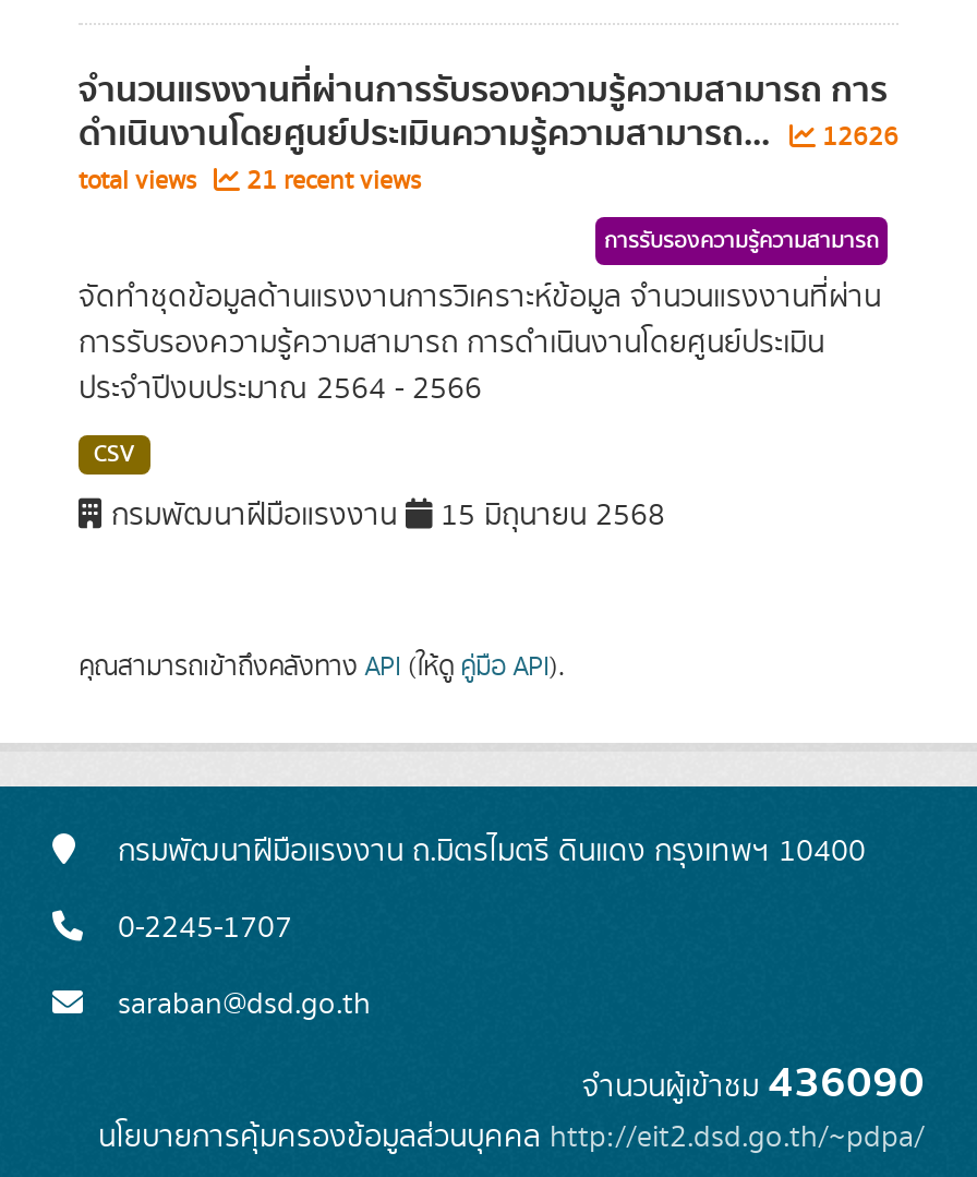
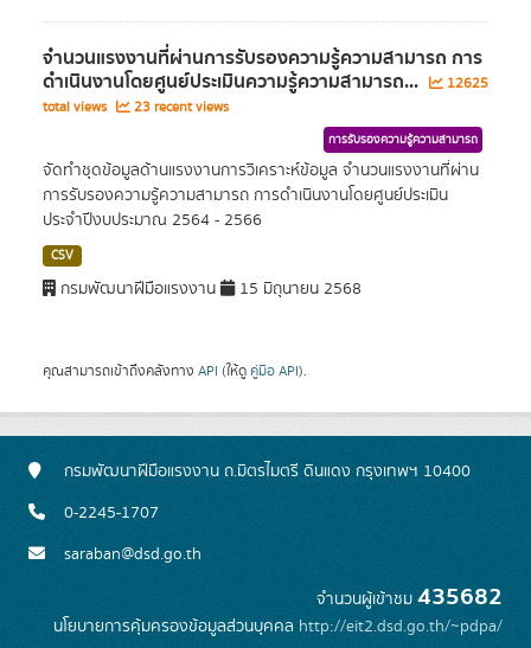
[79,106,898,163] ดำเนินงานโดยศูนย์ประเมินความรู้ความสามารถ... 12626 -> [43,66,488,97] ดำเนินงานโดยศูนย์ประเมินความรู้ความสามารถ... 12625
[79,163,421,200] total views 21 recent views -> [43,97,229,117] total views 23 recent views
[582,1048,925,1118] จำนวนผู้เข้าชม436090 -> [316,578,503,616] จำนวนผู้เข้าชม435682

